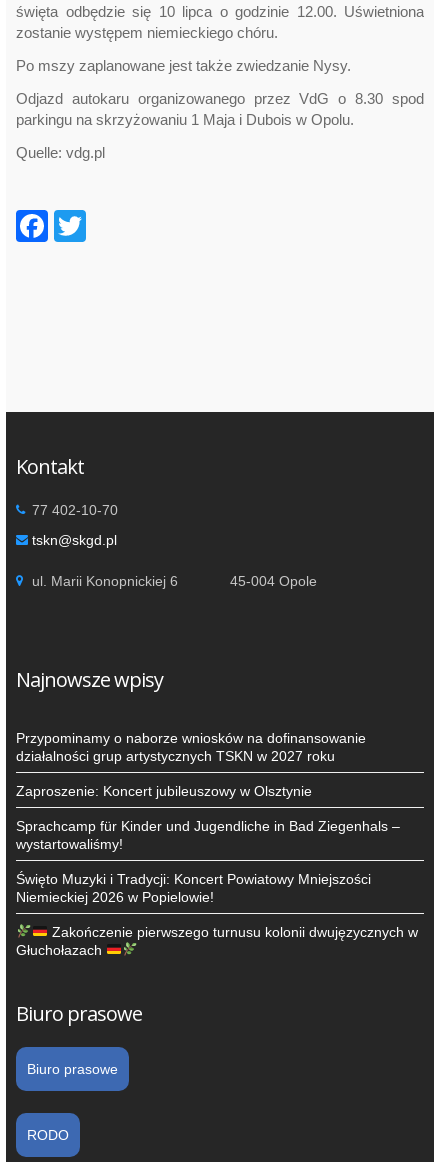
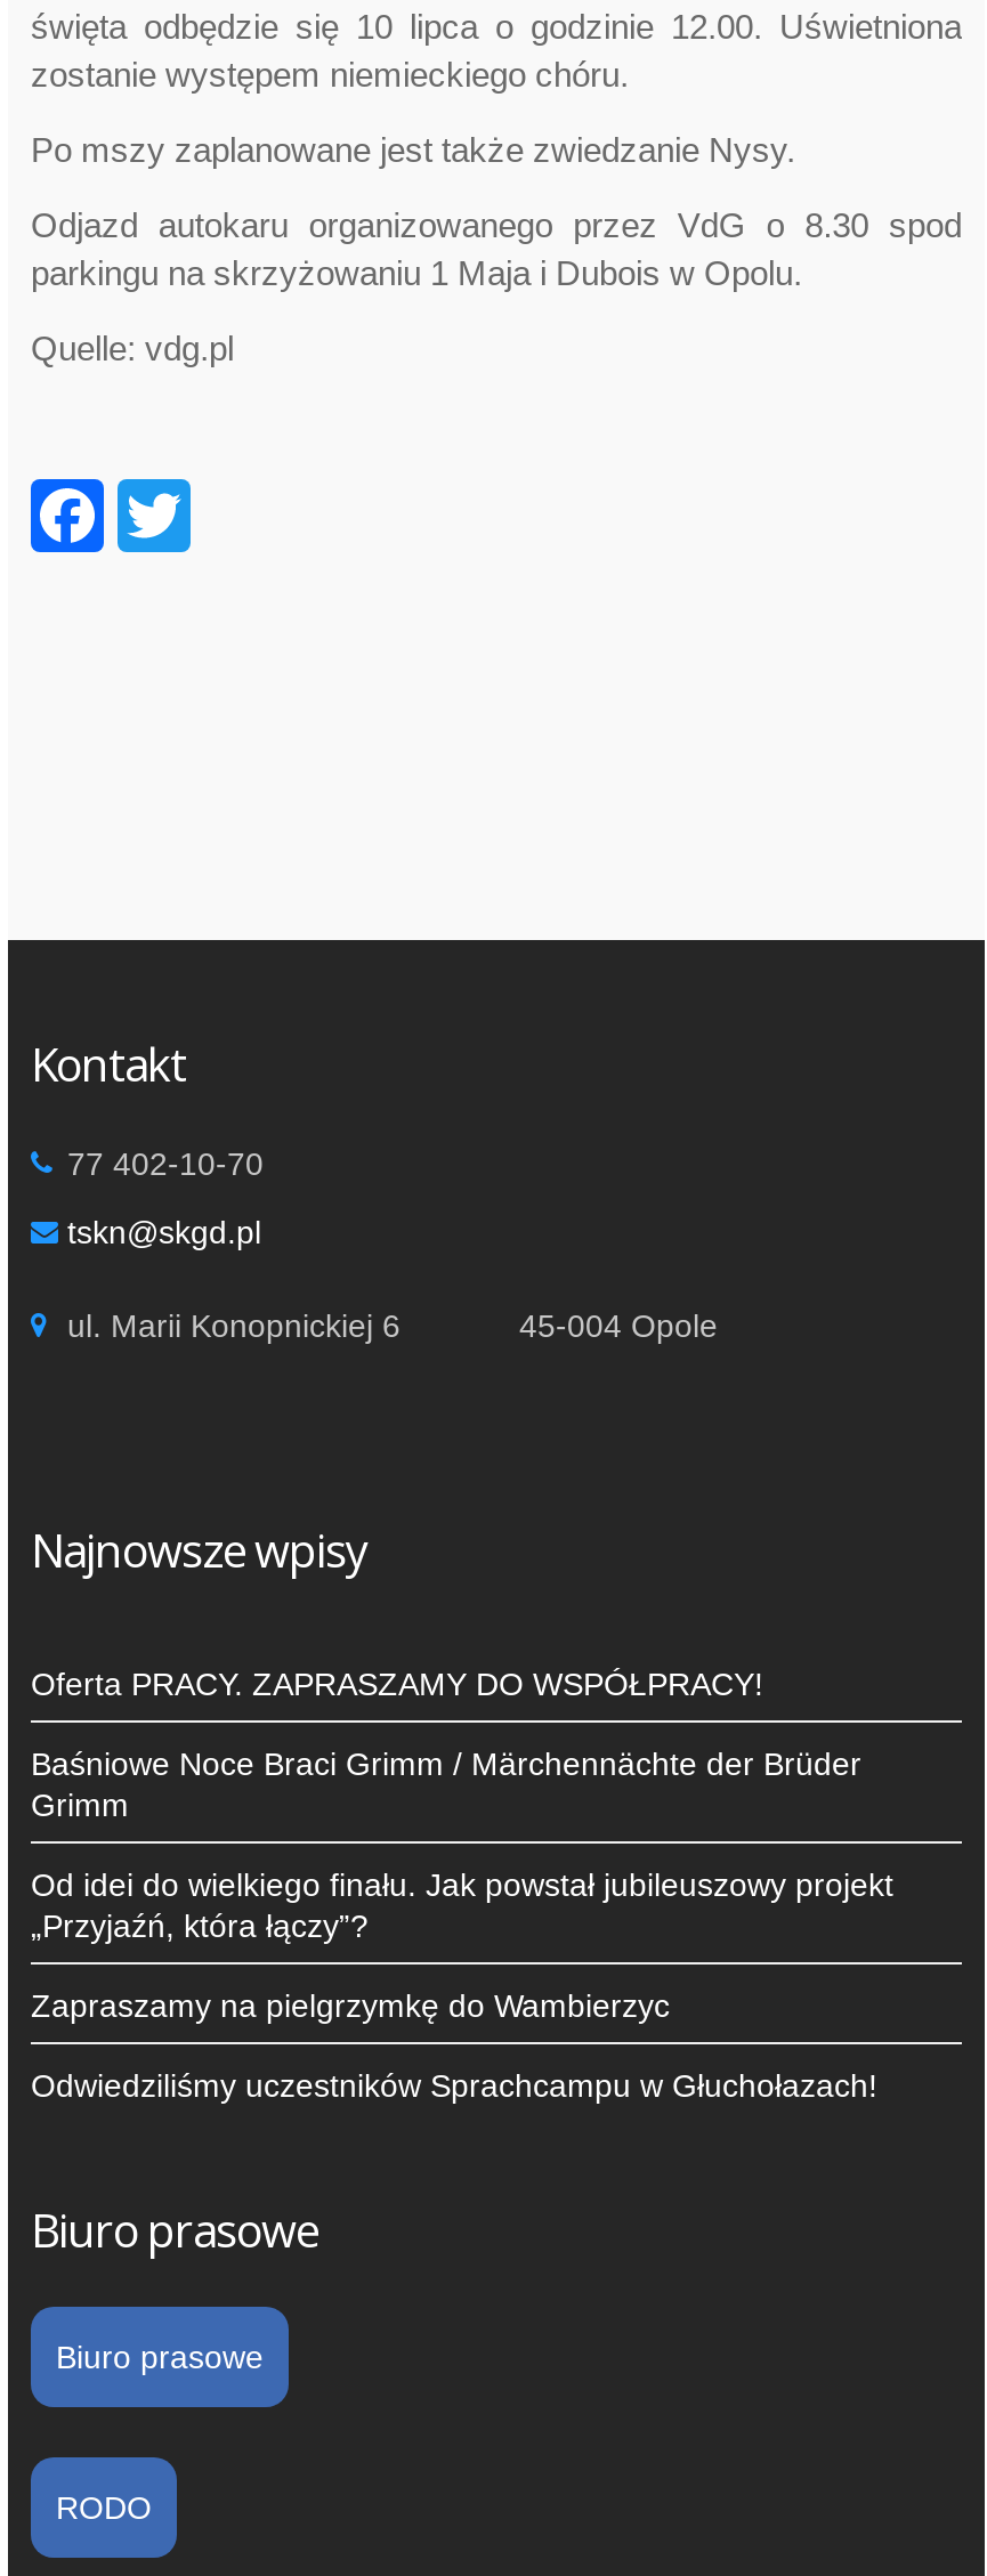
[16,730,366,764] Przypominamy o naborze wniosków na dofinansowanie | działalności grup artystycznych TSKN w 2027 roku -> [31,1665,763,1701] Oferta PRACY. ZAPRASZAMY DO WSPÓŁPRACY!
[16,783,312,799] Zaproszenie: Koncert jubileuszowy w Olsztynie -> [31,1745,861,1822] Baśniowe Noce Braci Grimm / Märchennächte der Brüder | Grimm
[16,818,400,852] Sprachcamp für Kinder und Jugendliche in Bad Ziegenhals – | wystartowaliśmy! -> [31,1865,893,1943] Od idei do wielkiego finału. Jak powstał jubileuszowy projekt | „Przyjaźń, która łączy”?
[16,871,371,905] Święto Muzyki i Tradycji: Koncert Powiatowy Mniejszości | Niemieckiej 2026 w Popielowie! -> [31,1986,670,2023] Zapraszamy na pielgrzymkę do Wambierzyc
[16,924,418,958] Zakończenie pierwszego turnusu kolonii dwujęzycznych w | Głuchołazach -> [31,2066,877,2103] Odwiedziliśmy uczestników Sprachcampu w Głuchołazach!

